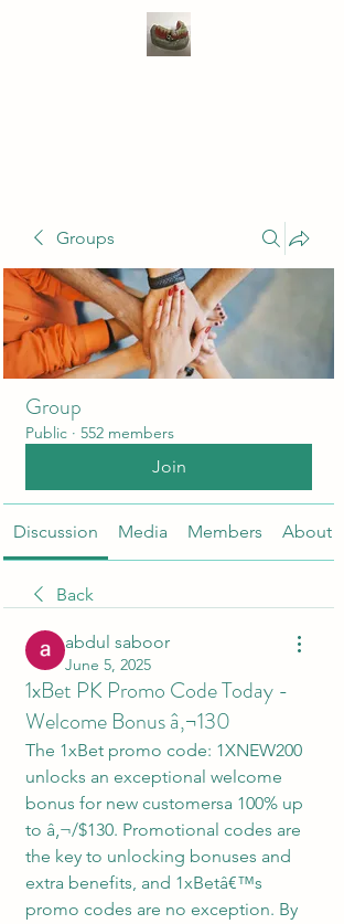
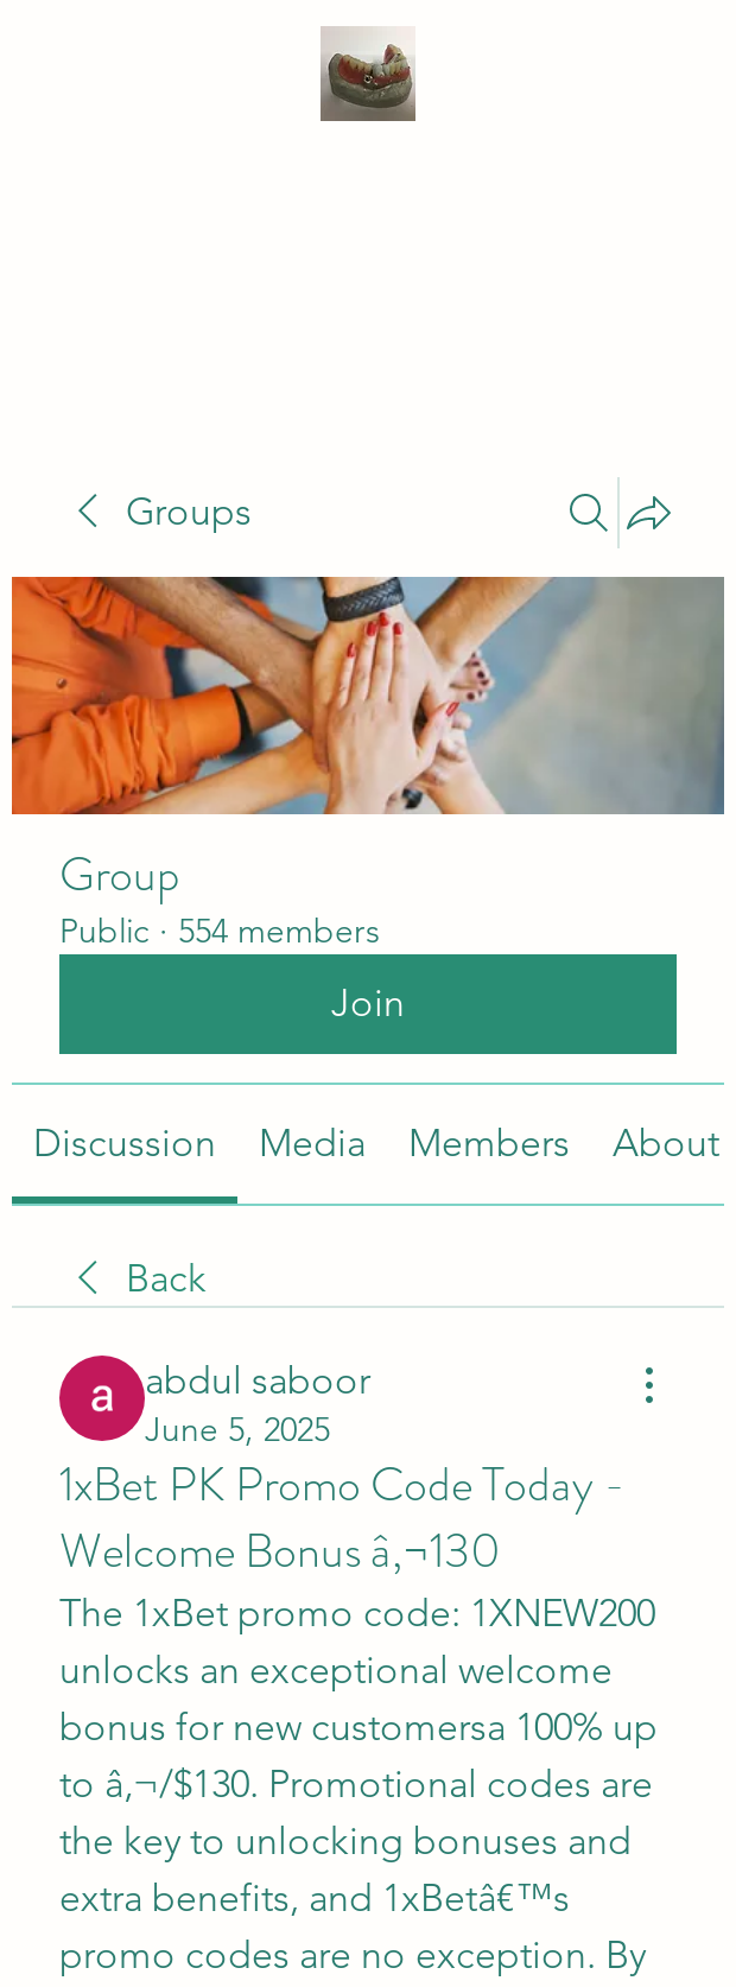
[25,423,174,443] Public · 552 members -> [59,909,380,952] Public · 554 members

